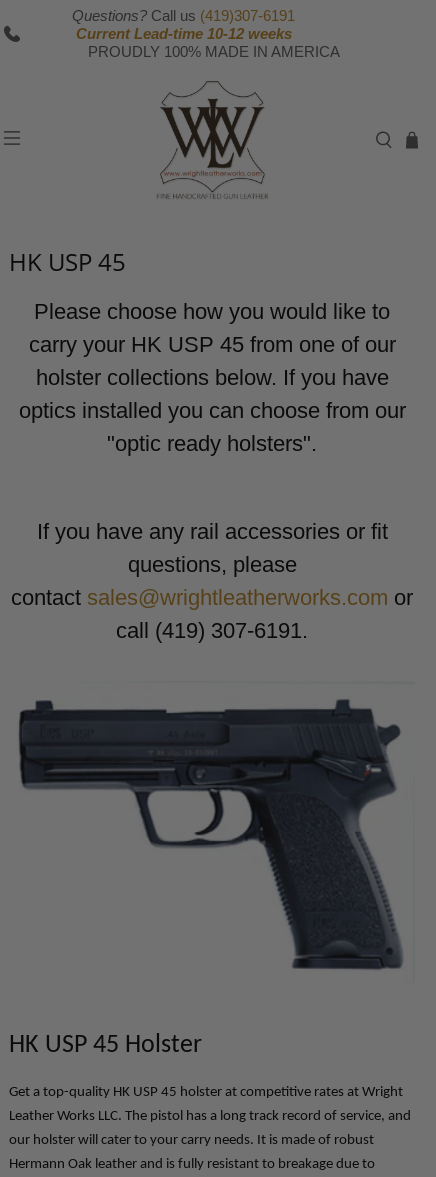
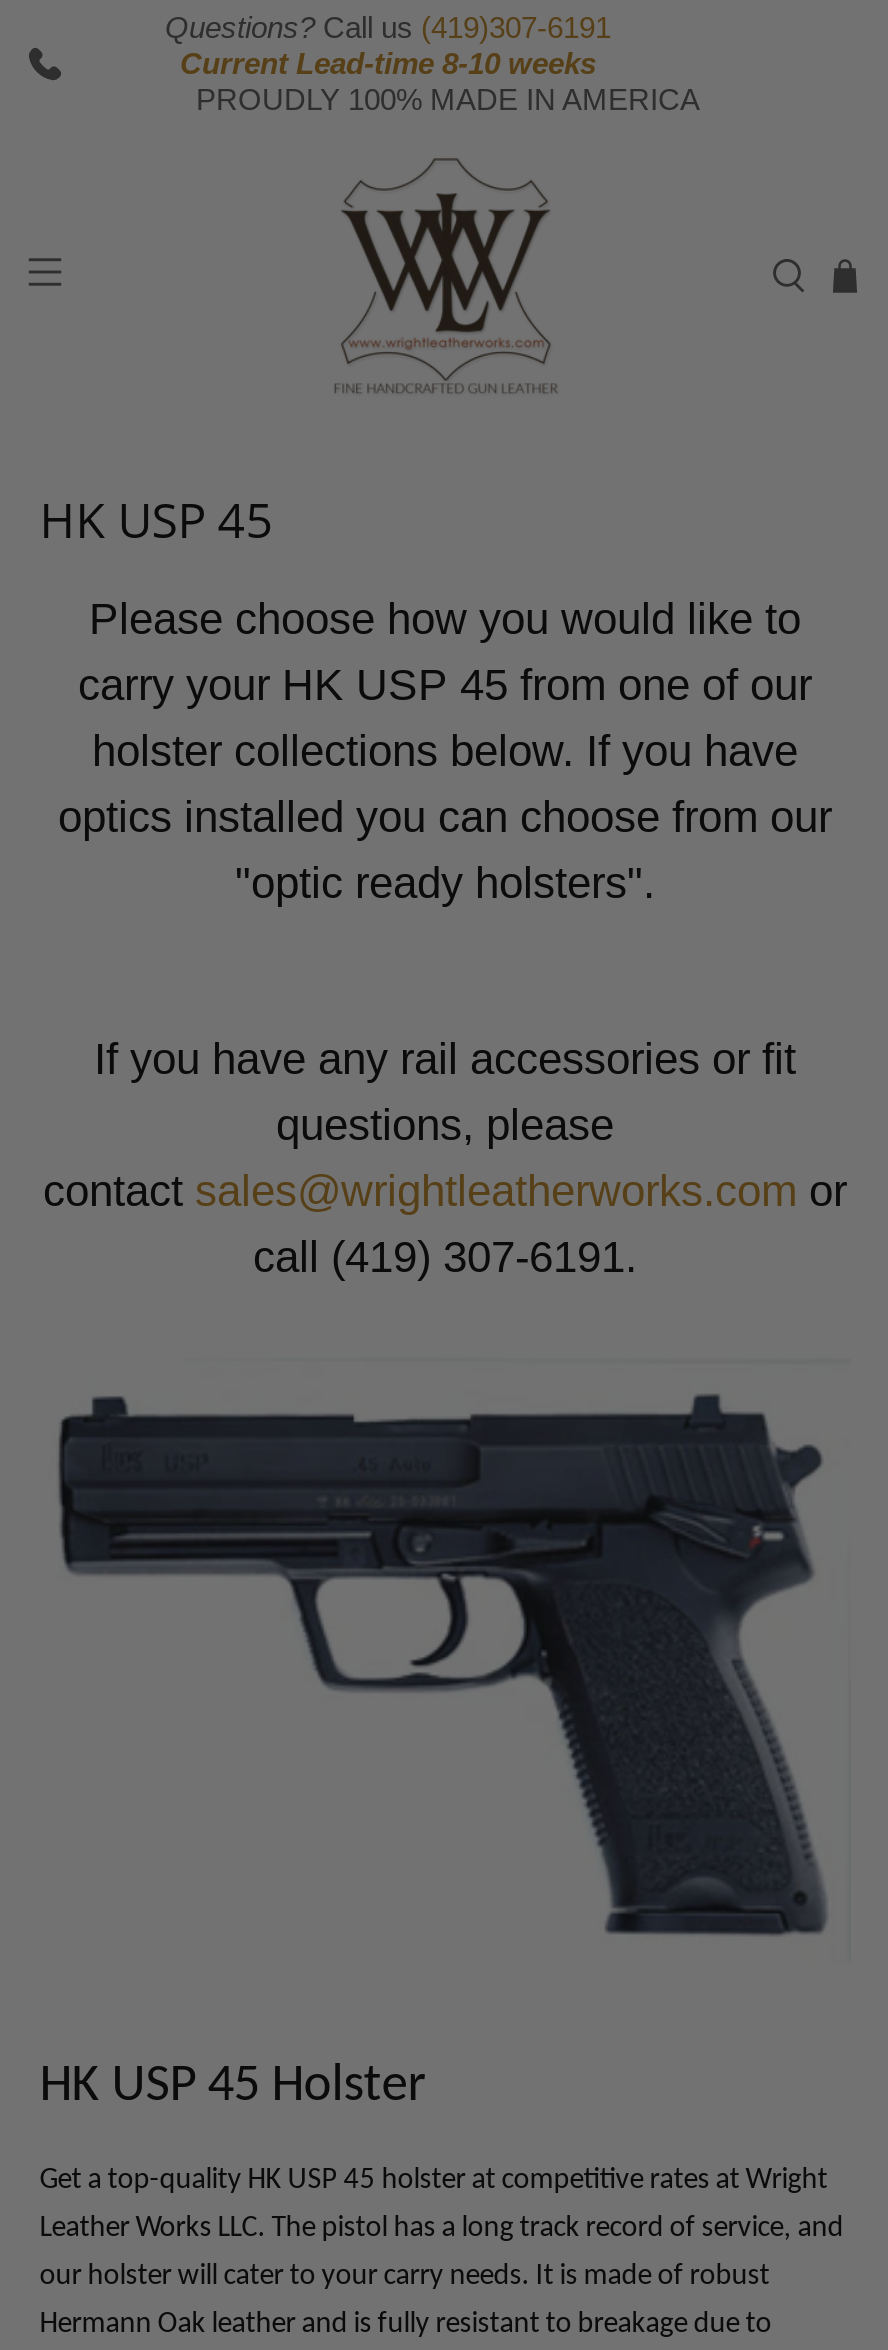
[75,25,291,42] Current Lead-time 10-12 weeks -> [180,46,596,80] Current Lead-time 8-10 weeks

